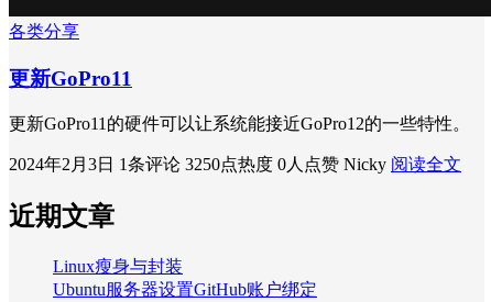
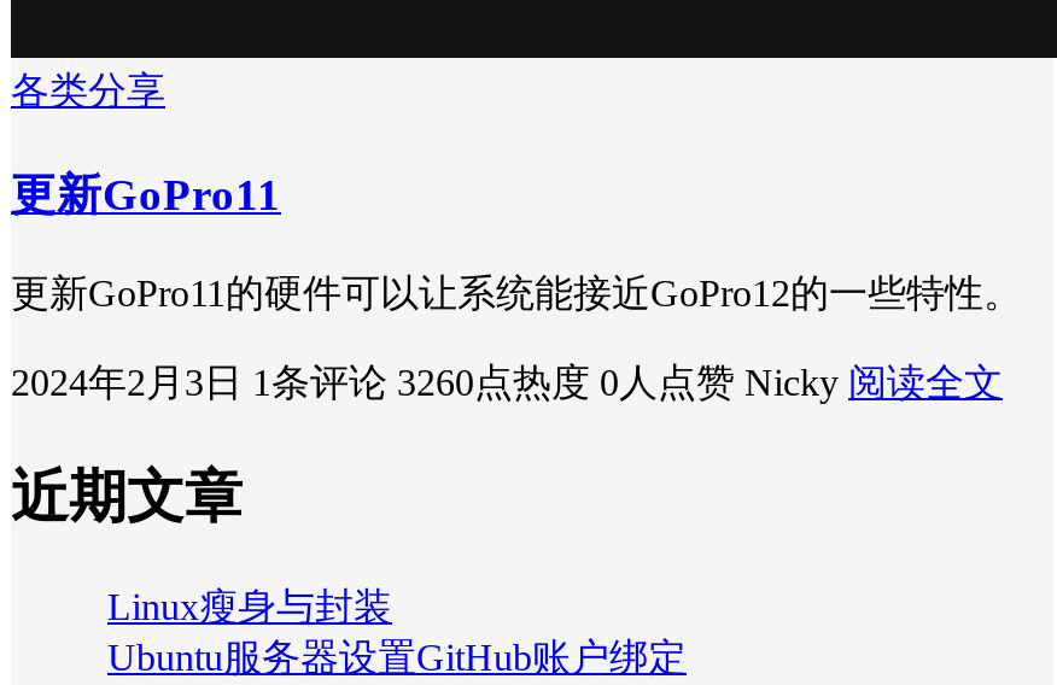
[9,155,461,174] 2024年2月3日 1条评论 3250点热度 0人点赞 Nicky 阅读全文 -> [11,363,1003,404] 2024年2月3日 1条评论 3260点热度 0人点赞 Nicky 阅读全文

